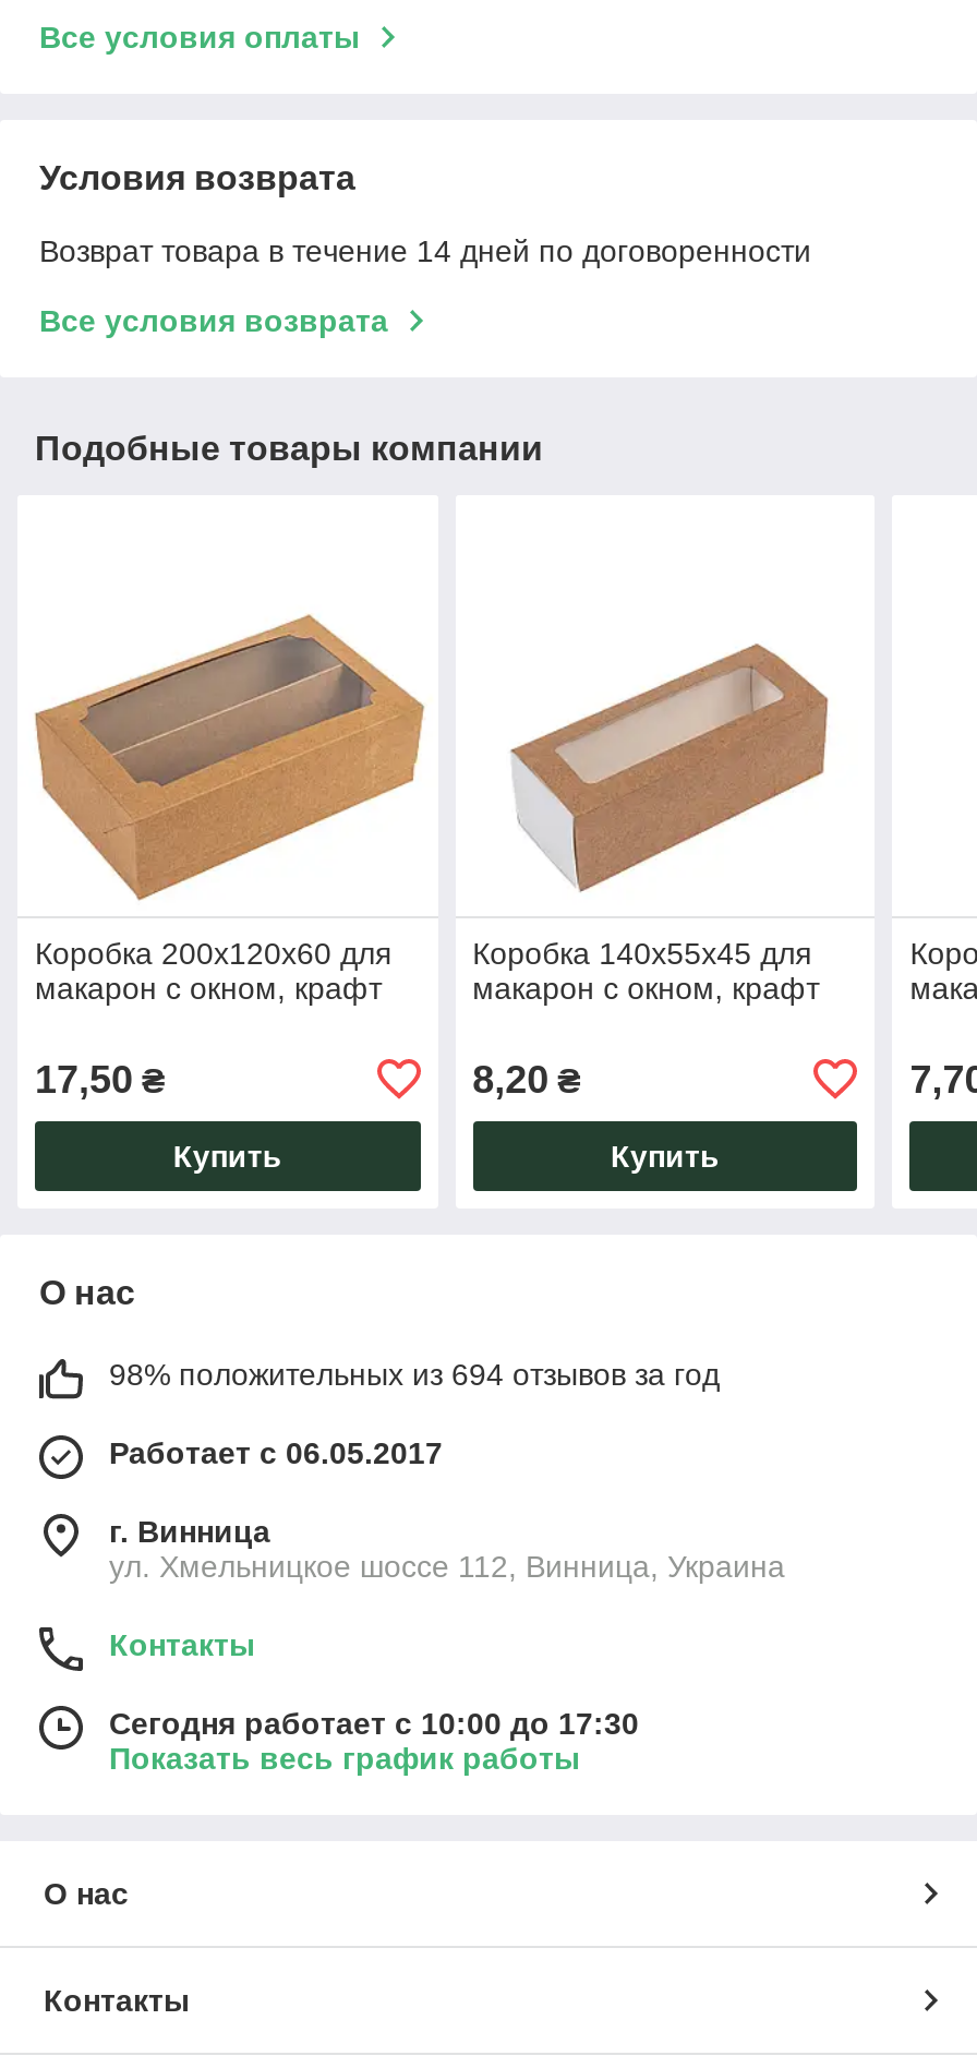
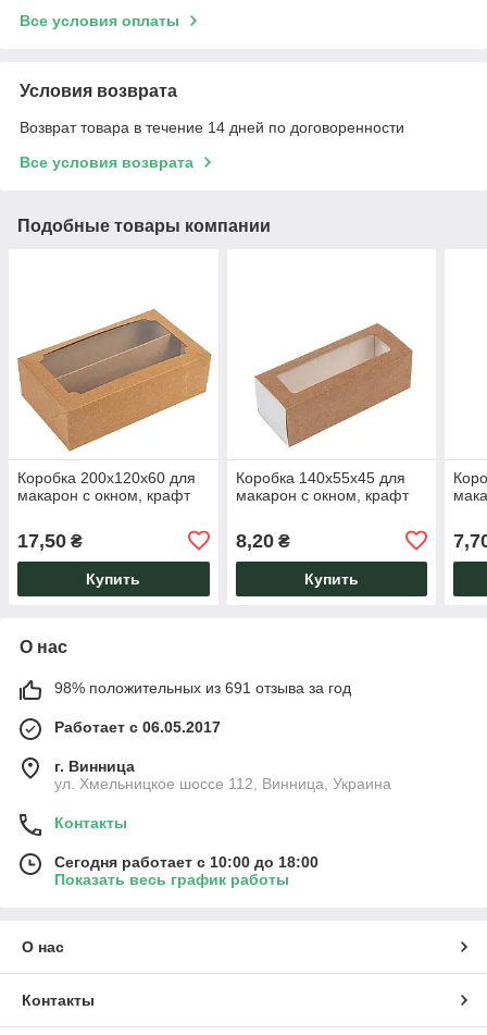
[109,1356,720,1391] 98% положительных из 694 отзывов за год -> [54,679,351,696] 98% положительных из 691 отзыва за год
[109,1705,639,1740] Сегодня работает с 10:00 до 17:30 -> [54,853,319,870] Сегодня работает с 10:00 до 18:00

